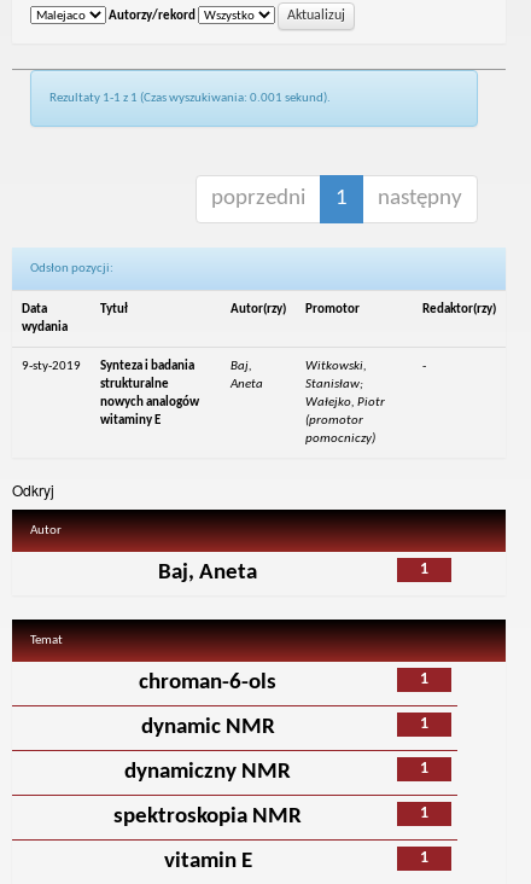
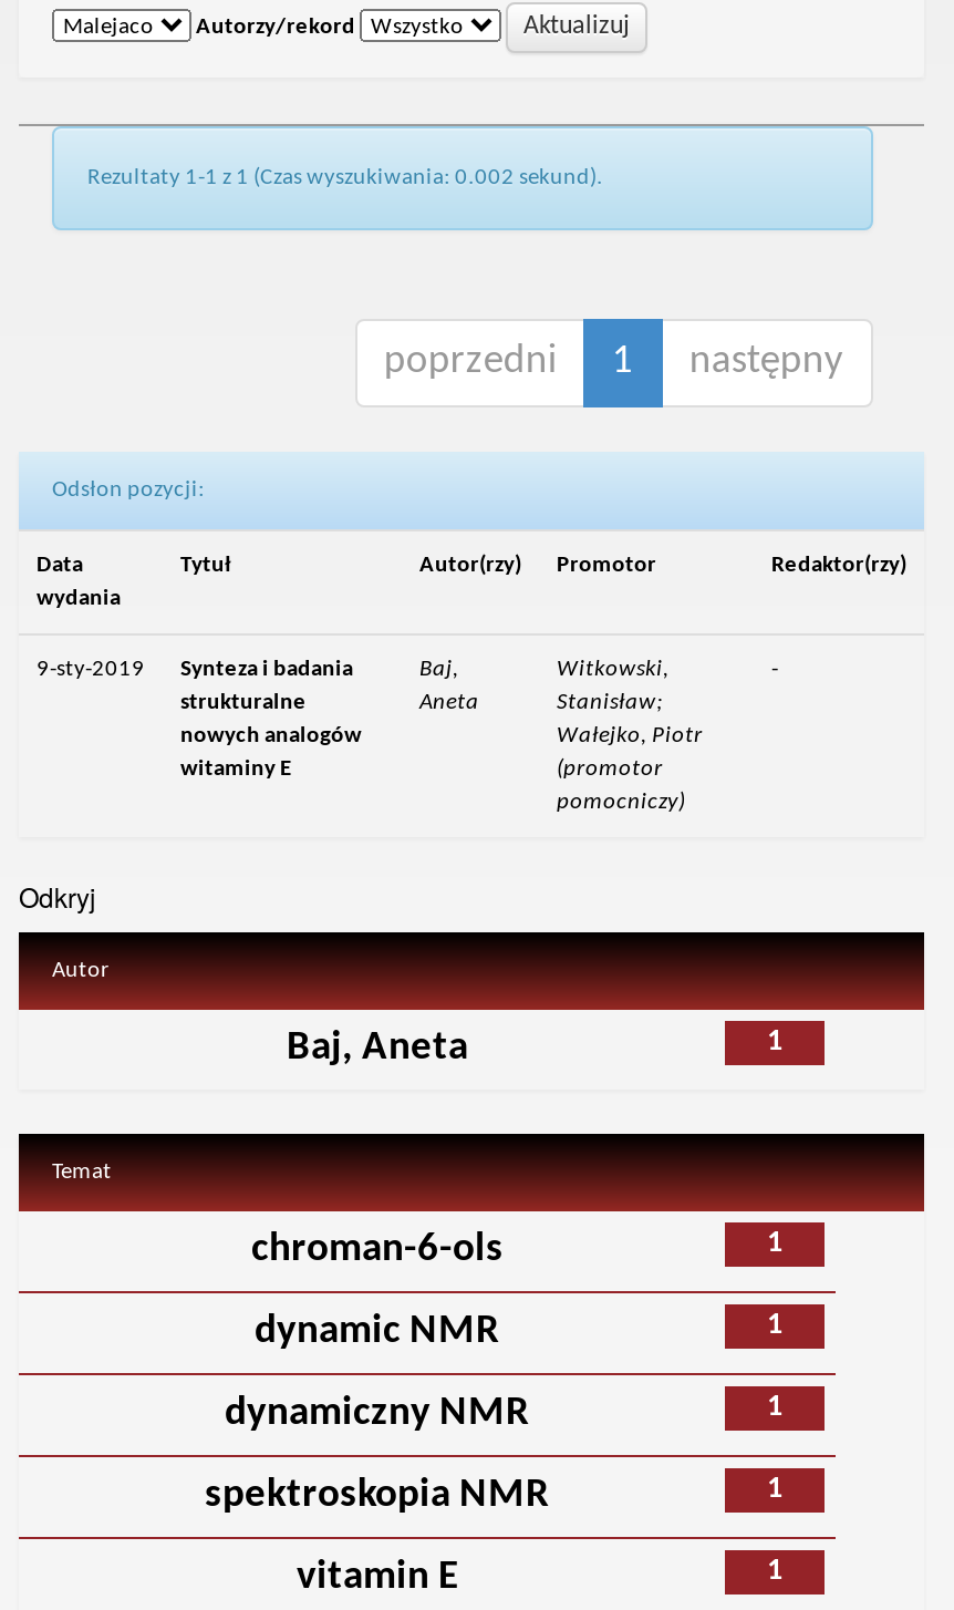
[49,92,331,105] Rezultaty 1-1 z 1 (Czas wyszukiwania: 0.001 sekund). -> [87,166,603,191] Rezultaty 1-1 z 1 (Czas wyszukiwania: 0.002 sekund).

